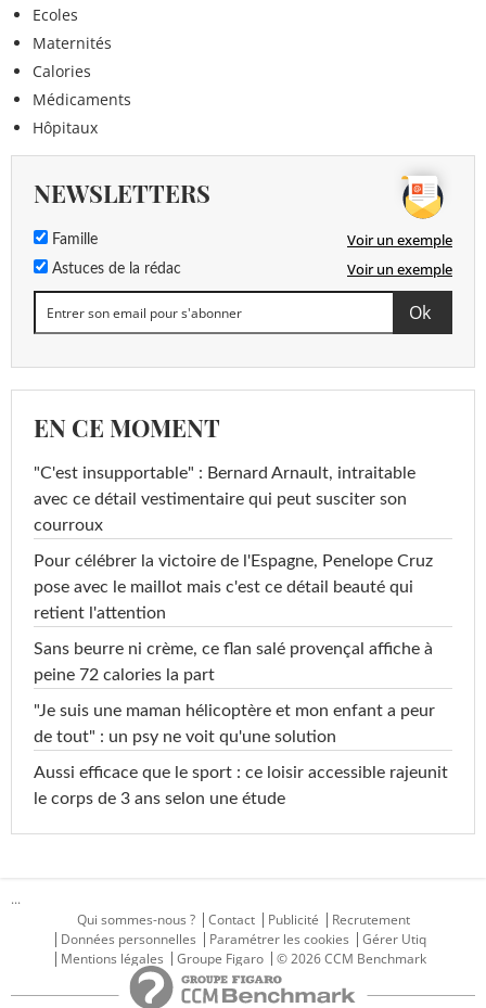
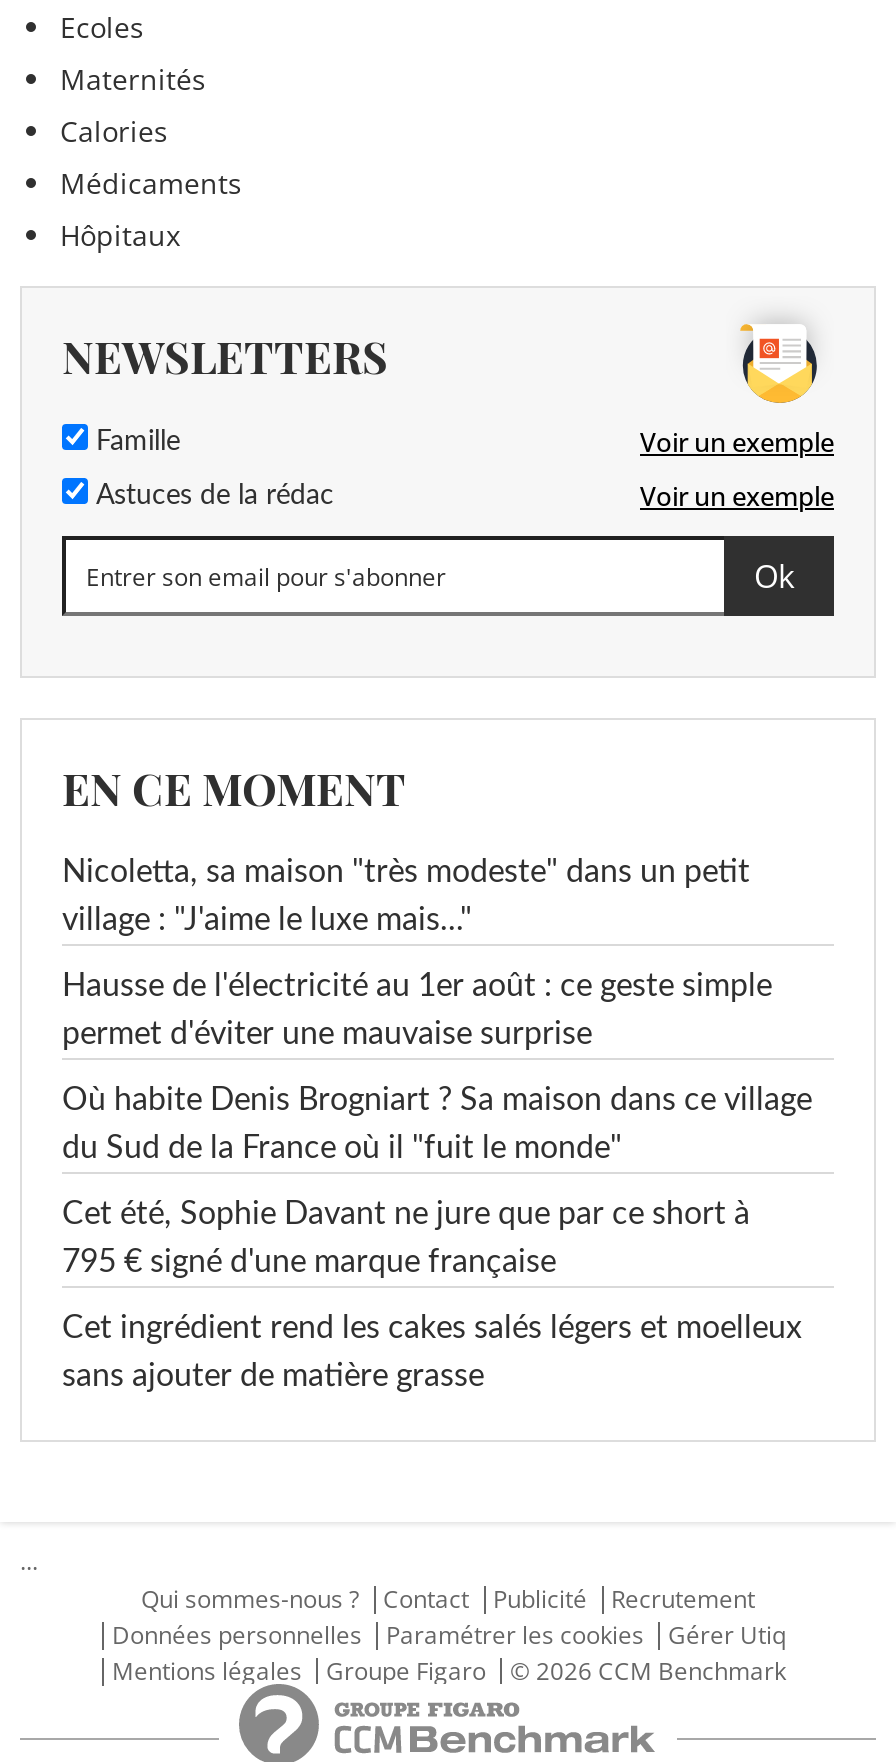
[34,465,448,808] "C'est insupportable" : Bernard Arnault, intraitable | avec ce détail vestimentaire qui peut susciter son | courroux | Pour célébrer la victoire de l'Espagne, Penelope Cruz | pose avec le maillot mais c'est ce détail beauté qui | retient l'attention | Sans beurre ni crème, ce flan salé provençal affiche à | peine 72 calories la part | "Je suis une maman hélicoptère et mon enfant a peur | de tout" : un psy ne voit qu'une solution | Aussi efficace que le sport : ce loisir accessible rajeunit | le corps de 3 ans selon une étude -> [62,857,812,1393] Nicoletta, sa maison "très modeste" dans un petit | village : "J'aime le luxe mais..." | Hausse de l'électricité au 1er août : ce geste simple | permet d'éviter une mauvaise surprise | Où habite Denis Brogniart ? Sa maison dans ce village | du Sud de la France où il "fuit le monde" | Cet été, Sophie Davant ne jure que par ce short à | 795 € signé d'une marque française | Cet ingrédient rend les cakes salés légers et moelleux | sans ajouter de matière grasse

